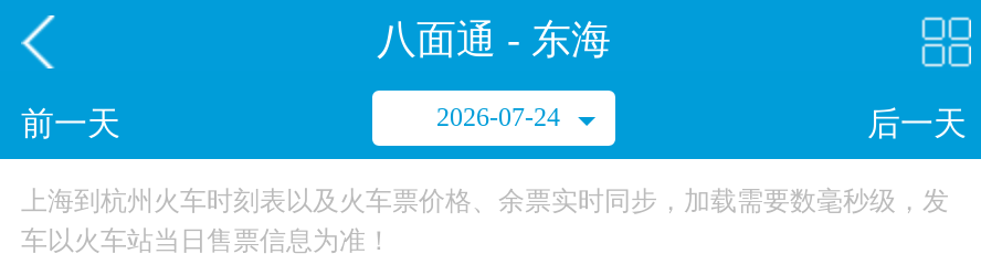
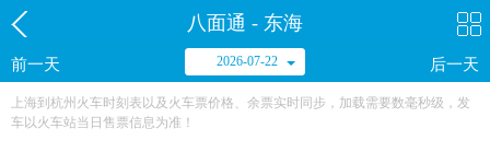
[436,102,567,133] 2026-07-24 -> [217,54,281,69] 2026-07-22

